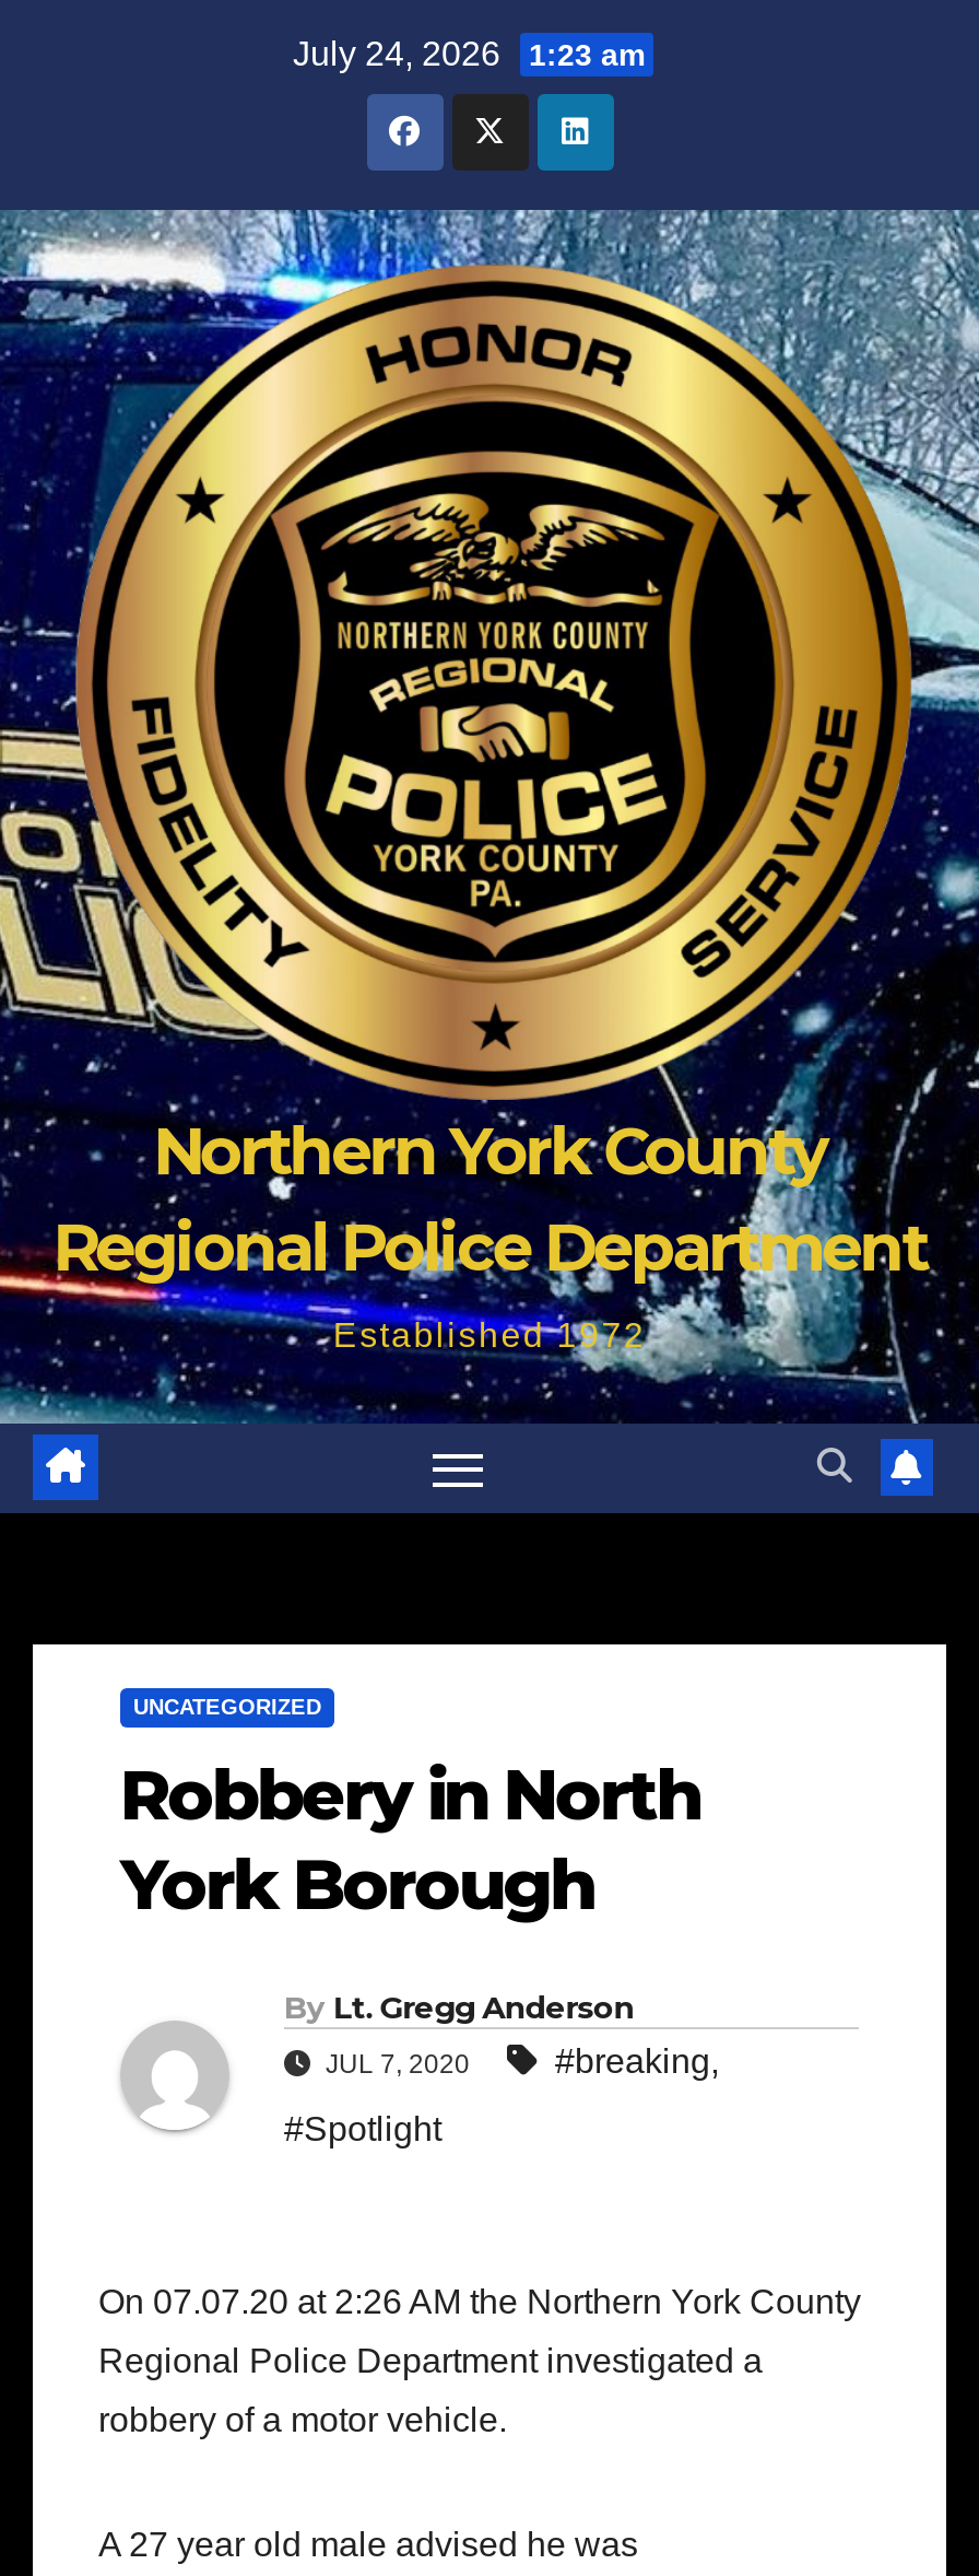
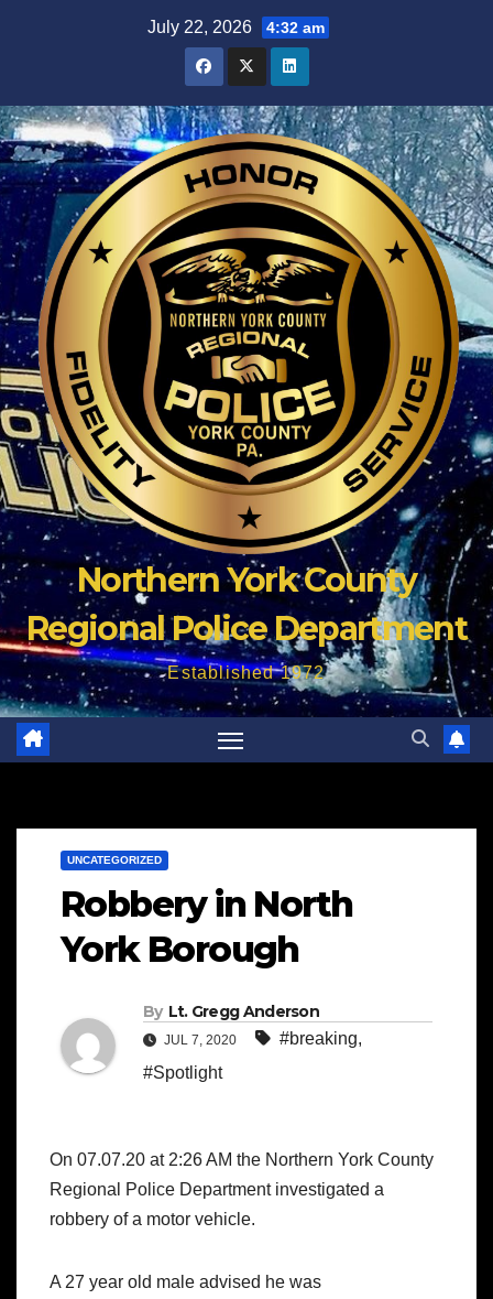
[293,35,645,72] July 24, 2026 1:23 am -> [147,18,325,36] July 22, 2026 4:32 am

